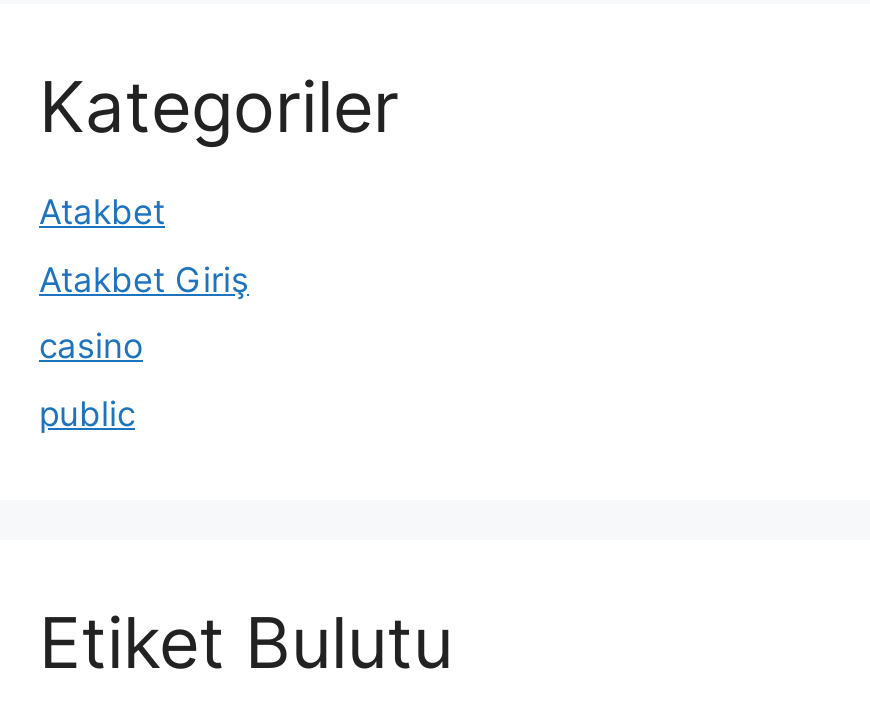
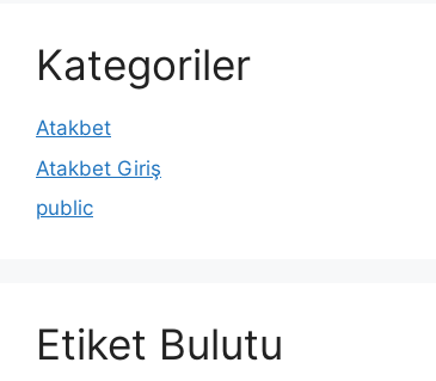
[39,327,143,367] casino -> none

